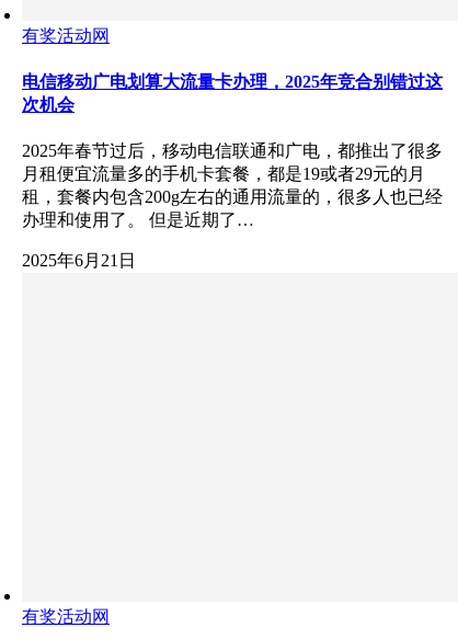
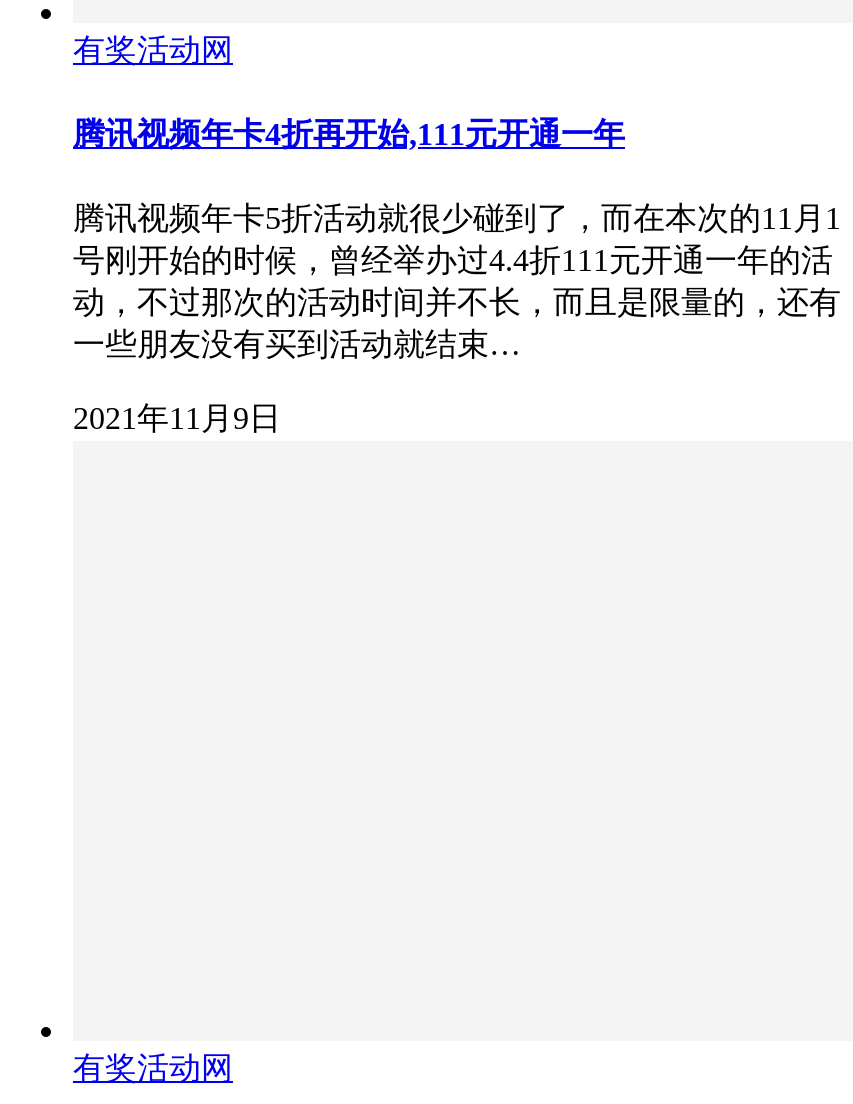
[22,72,443,114] 电信移动广电划算大流量卡办理，2025年竞合别错过这 | 次机会 -> [73,117,625,151] 腾讯视频年卡4折再开始,111元开通一年
[22,142,443,229] 2025年春节过后，移动电信联通和广电，都推出了很多 | 月租便宜流量多的手机卡套餐，都是19或者29元的月 | 租，套餐内包含200g左右的通用流量的，很多人也已经 | 办理和使用了。 但是近期了… -> [73,202,841,362] 腾讯视频年卡5折活动就很少碰到了，而在本次的11月1 | 号刚开始的时候，曾经举办过4.4折111元开通一年的活 | 动，不过那次的活动时间并不长，而且是限量的，还有 | 一些朋友没有买到活动就结束…
[22,251,136,270] 2025年6月21日 -> [73,402,281,436] 2021年11月9日

